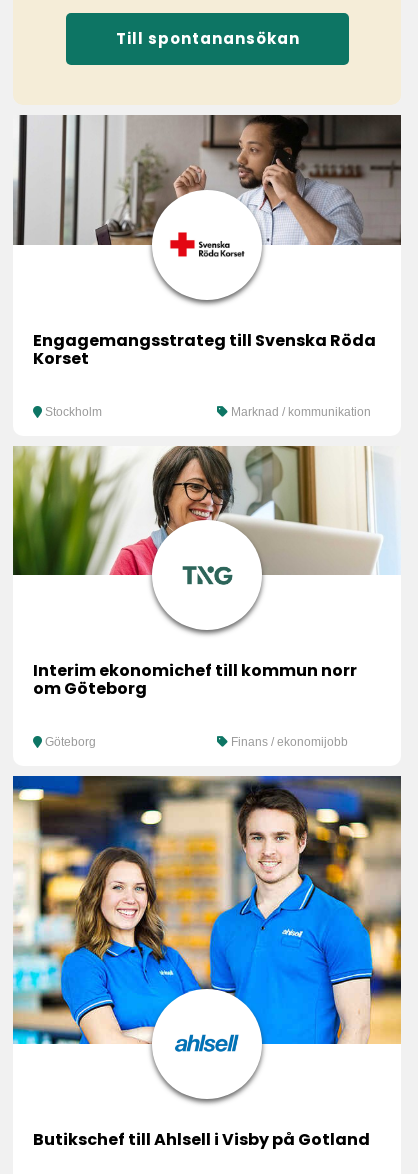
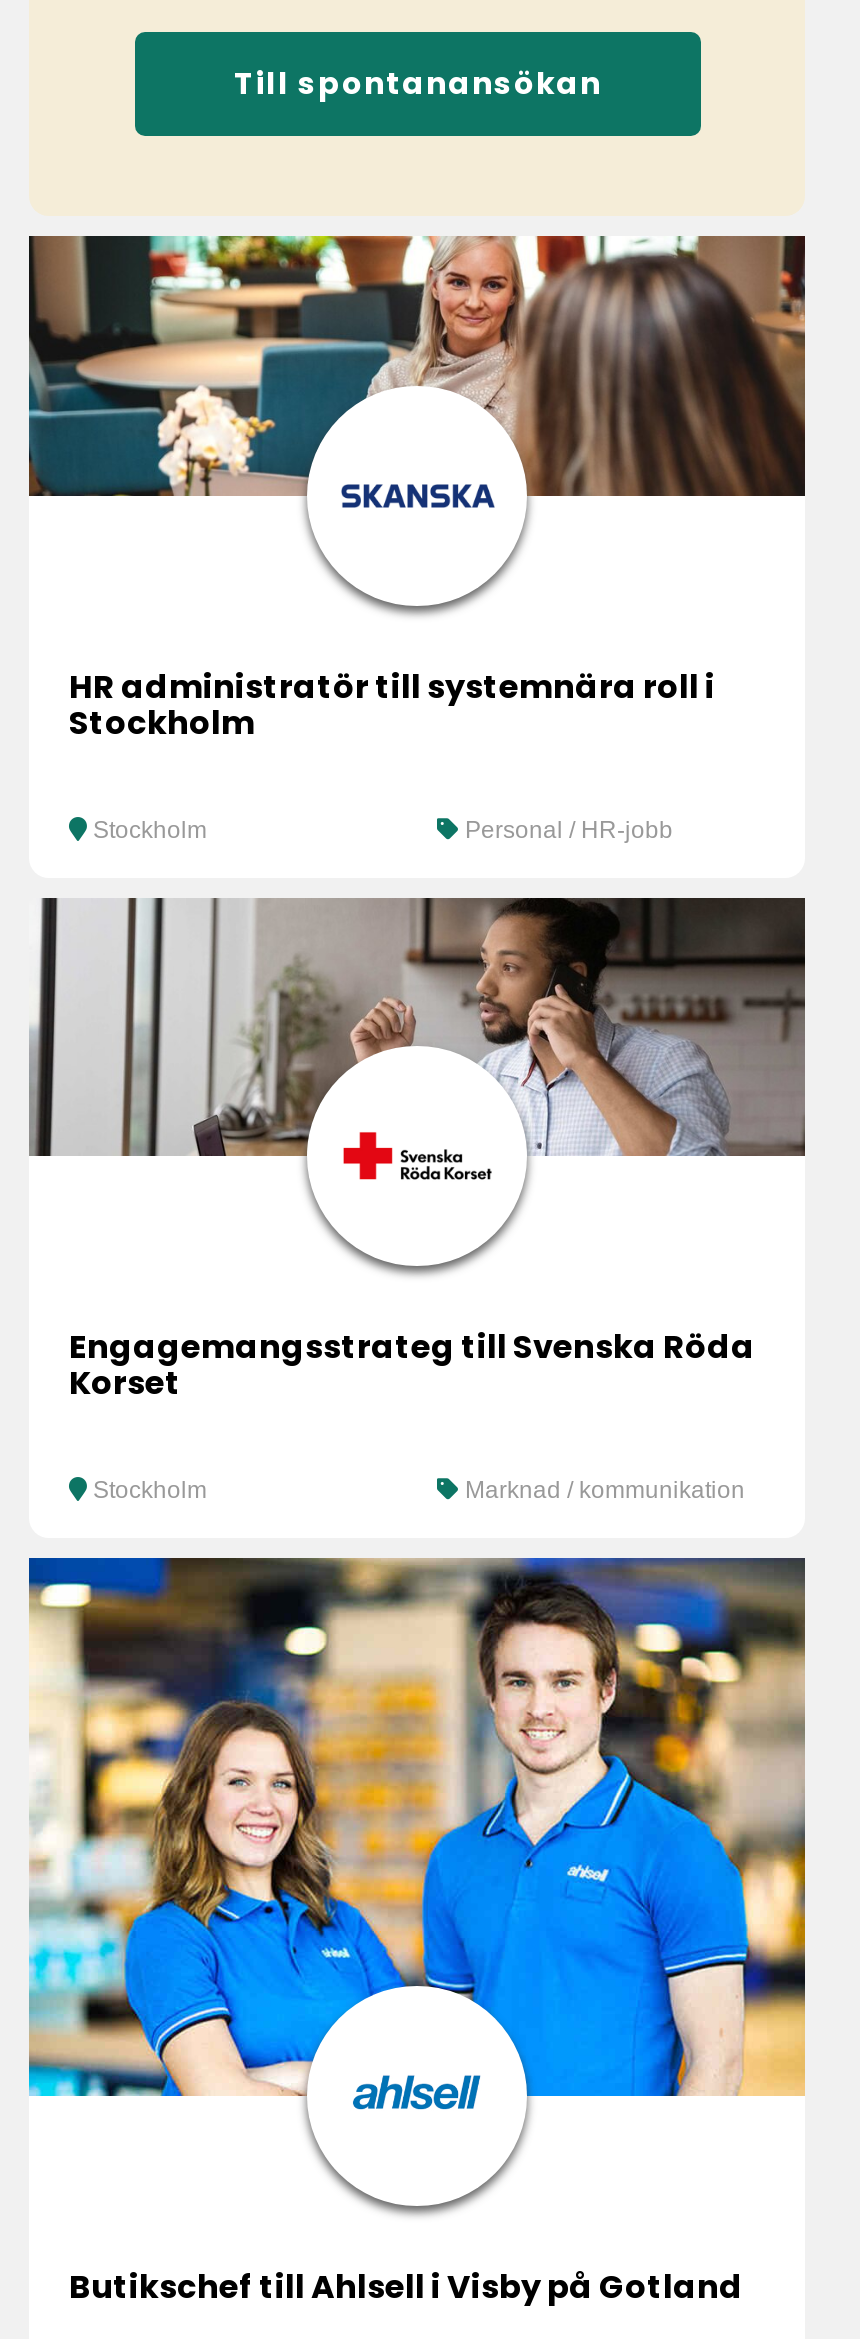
none -> [27,234,805,520] [image]
none -> [69,664,715,844] HR administratör till systemnära roll i | Stockholm | Stockholm | Personal / HR-jobb
moved [93,115,402,247] -> [189,896,807,1160]: [image]
moved [33,329,376,419] -> [69,1324,755,1504]: Engagemangsstrateg till Svenska Röda | Korset | Stockholm | Marknad / kommunikation
[12,445,401,587] [image] -> none
[33,659,357,749] Interim ekonomichef till kommun norr | om Göteborg | Göteborg | Finans / ekonomijobb -> none

